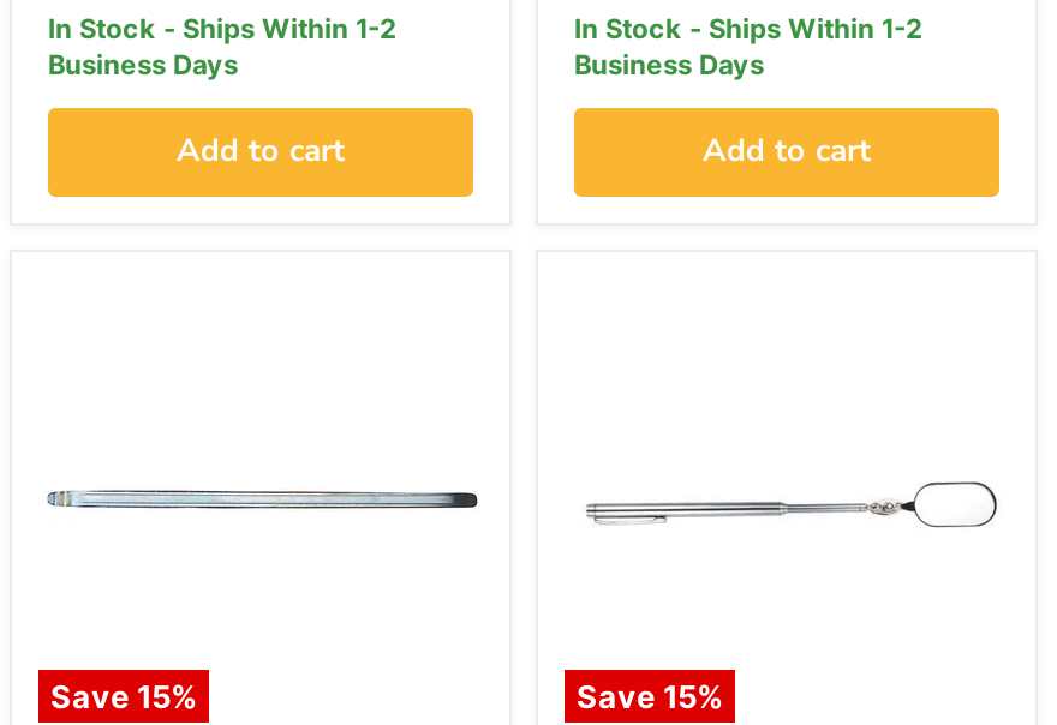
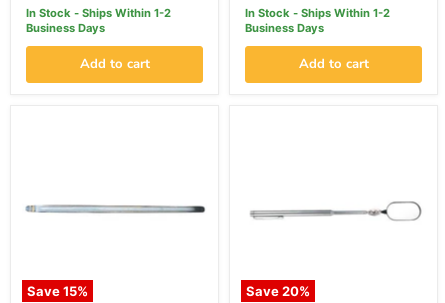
[577,677,723,715] Save 15% -> [246,283,310,299] Save 20%

